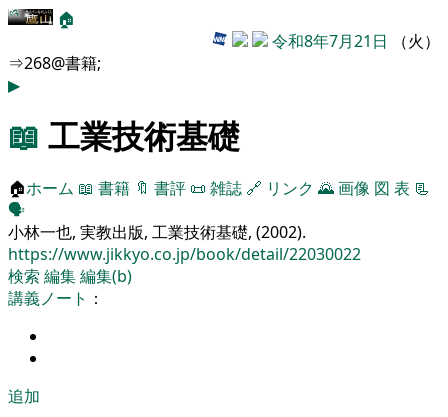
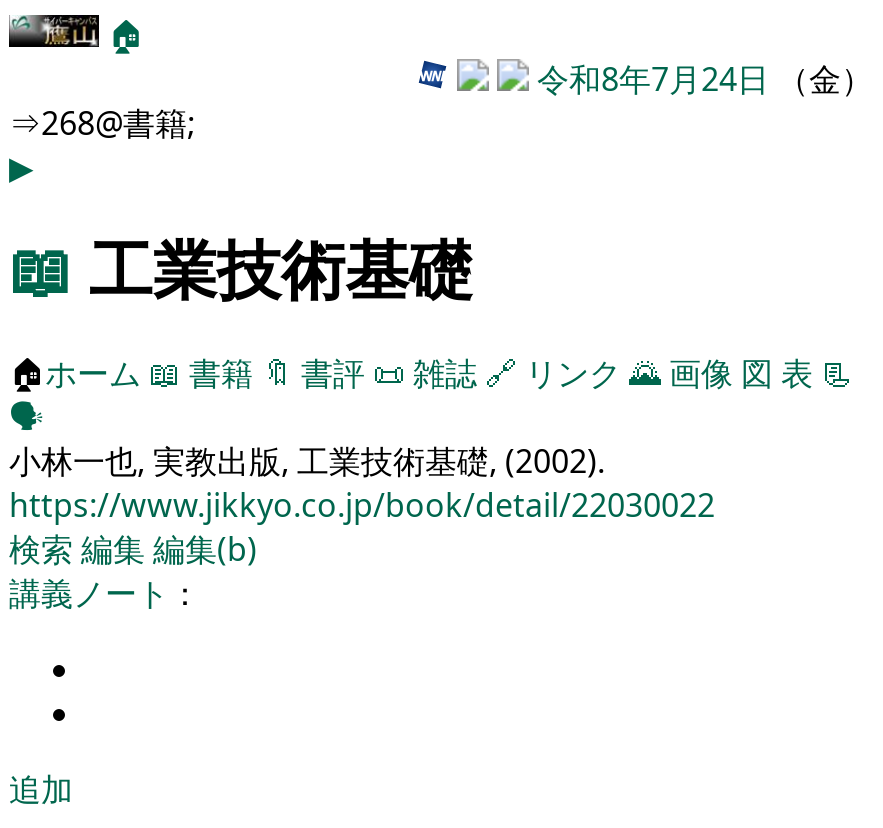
[272,30,440,52] 令和8年7月21日（火） -> [537,57,873,101] 令和8年7月24日（金）

